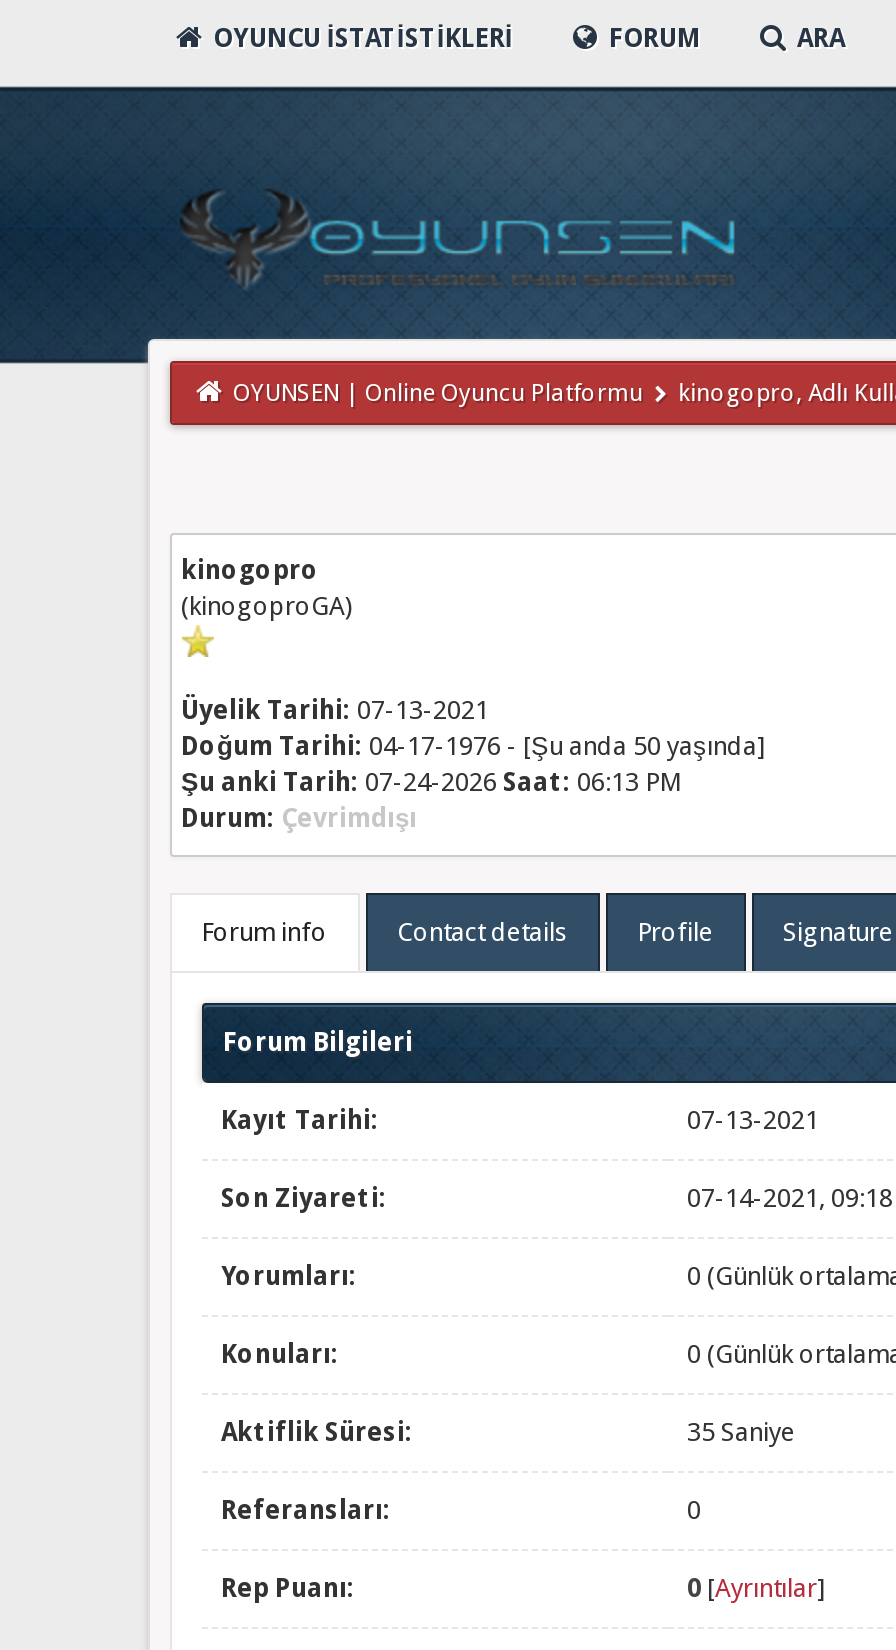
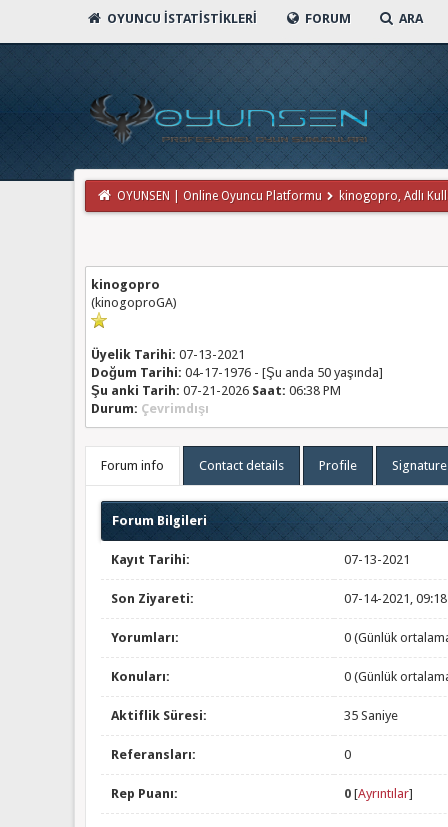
[181,767,681,797] Şu anki Tarih: 07-24-2026 Saat: 06:13 PM -> [90,383,340,398] Şu anki Tarih: 07-21-2026 Saat: 06:38 PM

